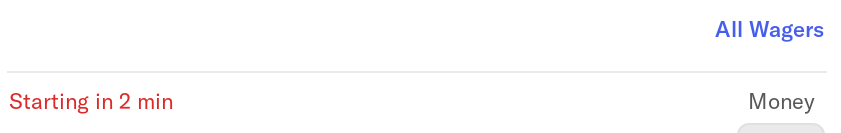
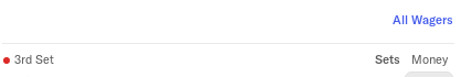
[9,87,173,115] Starting in 2 min -> [14,52,400,67] 3rd Set | Sets

